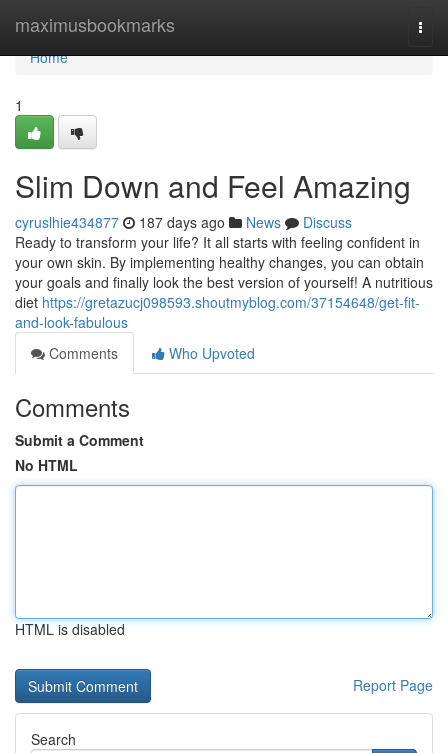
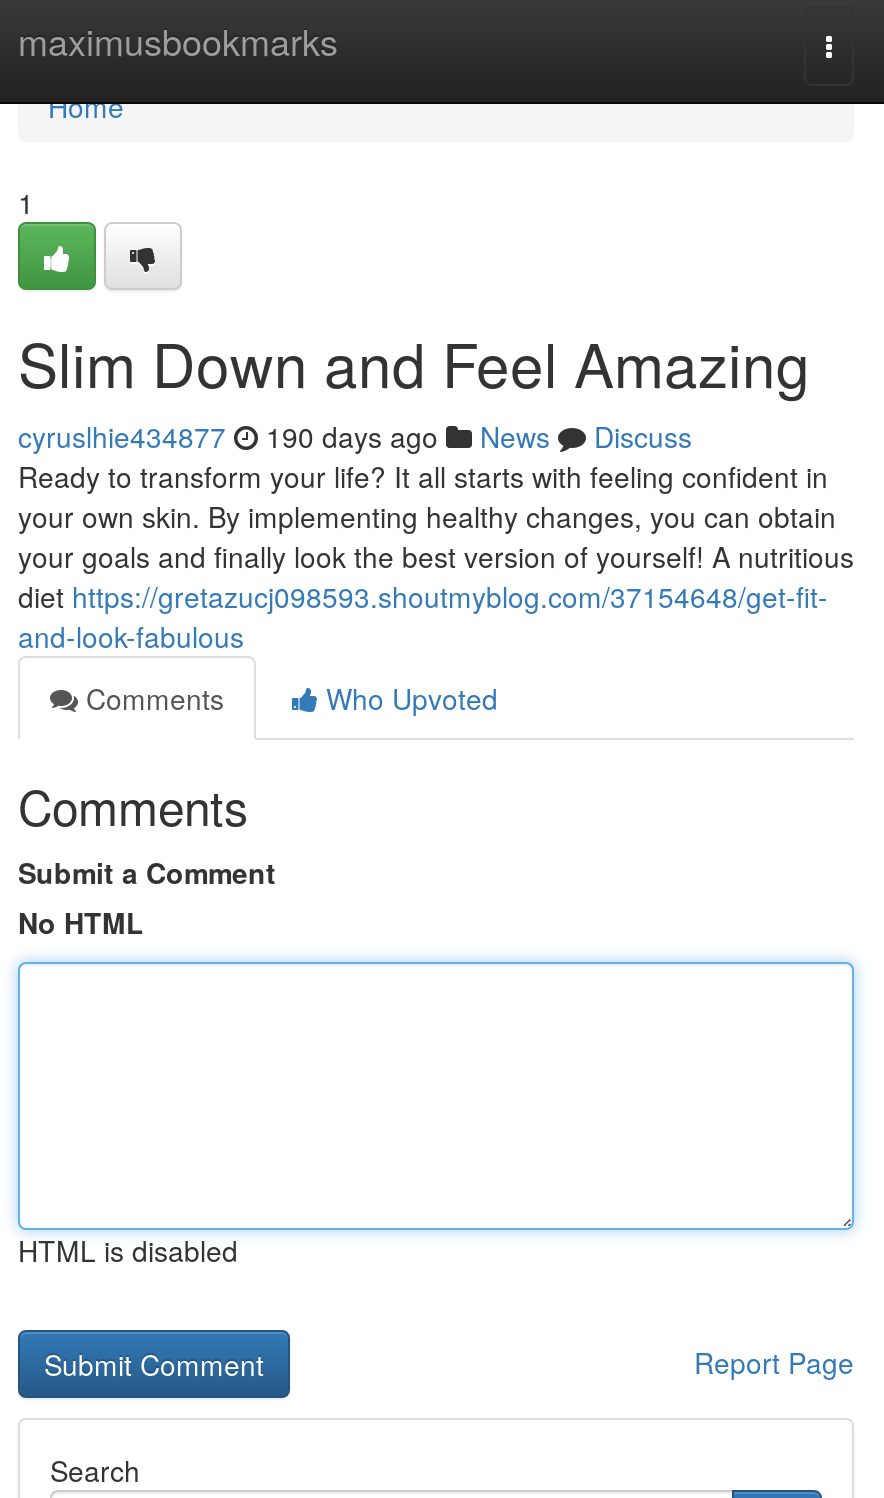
[15,212,352,232] cyruslhie434877 187 days ago News Discuss -> [18,416,692,456] cyruslhie434877 190 days ago News Discuss

